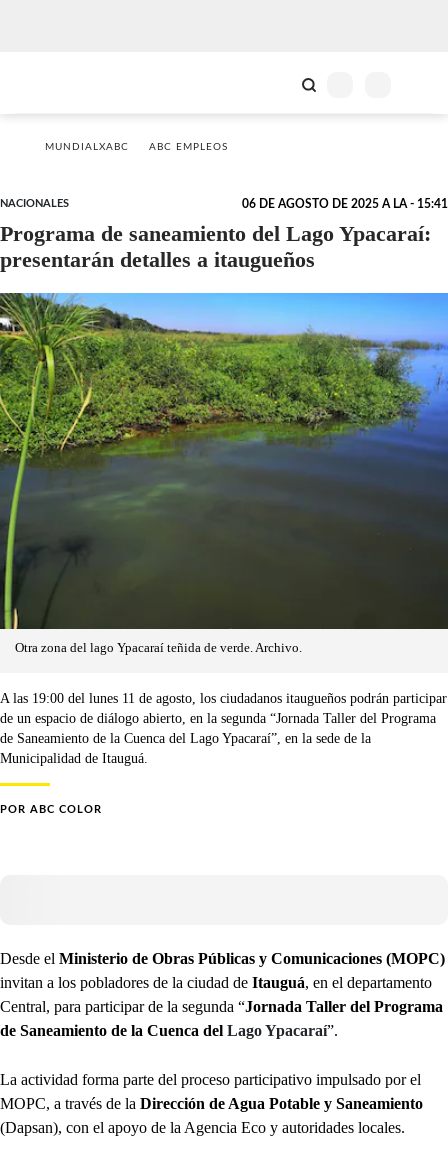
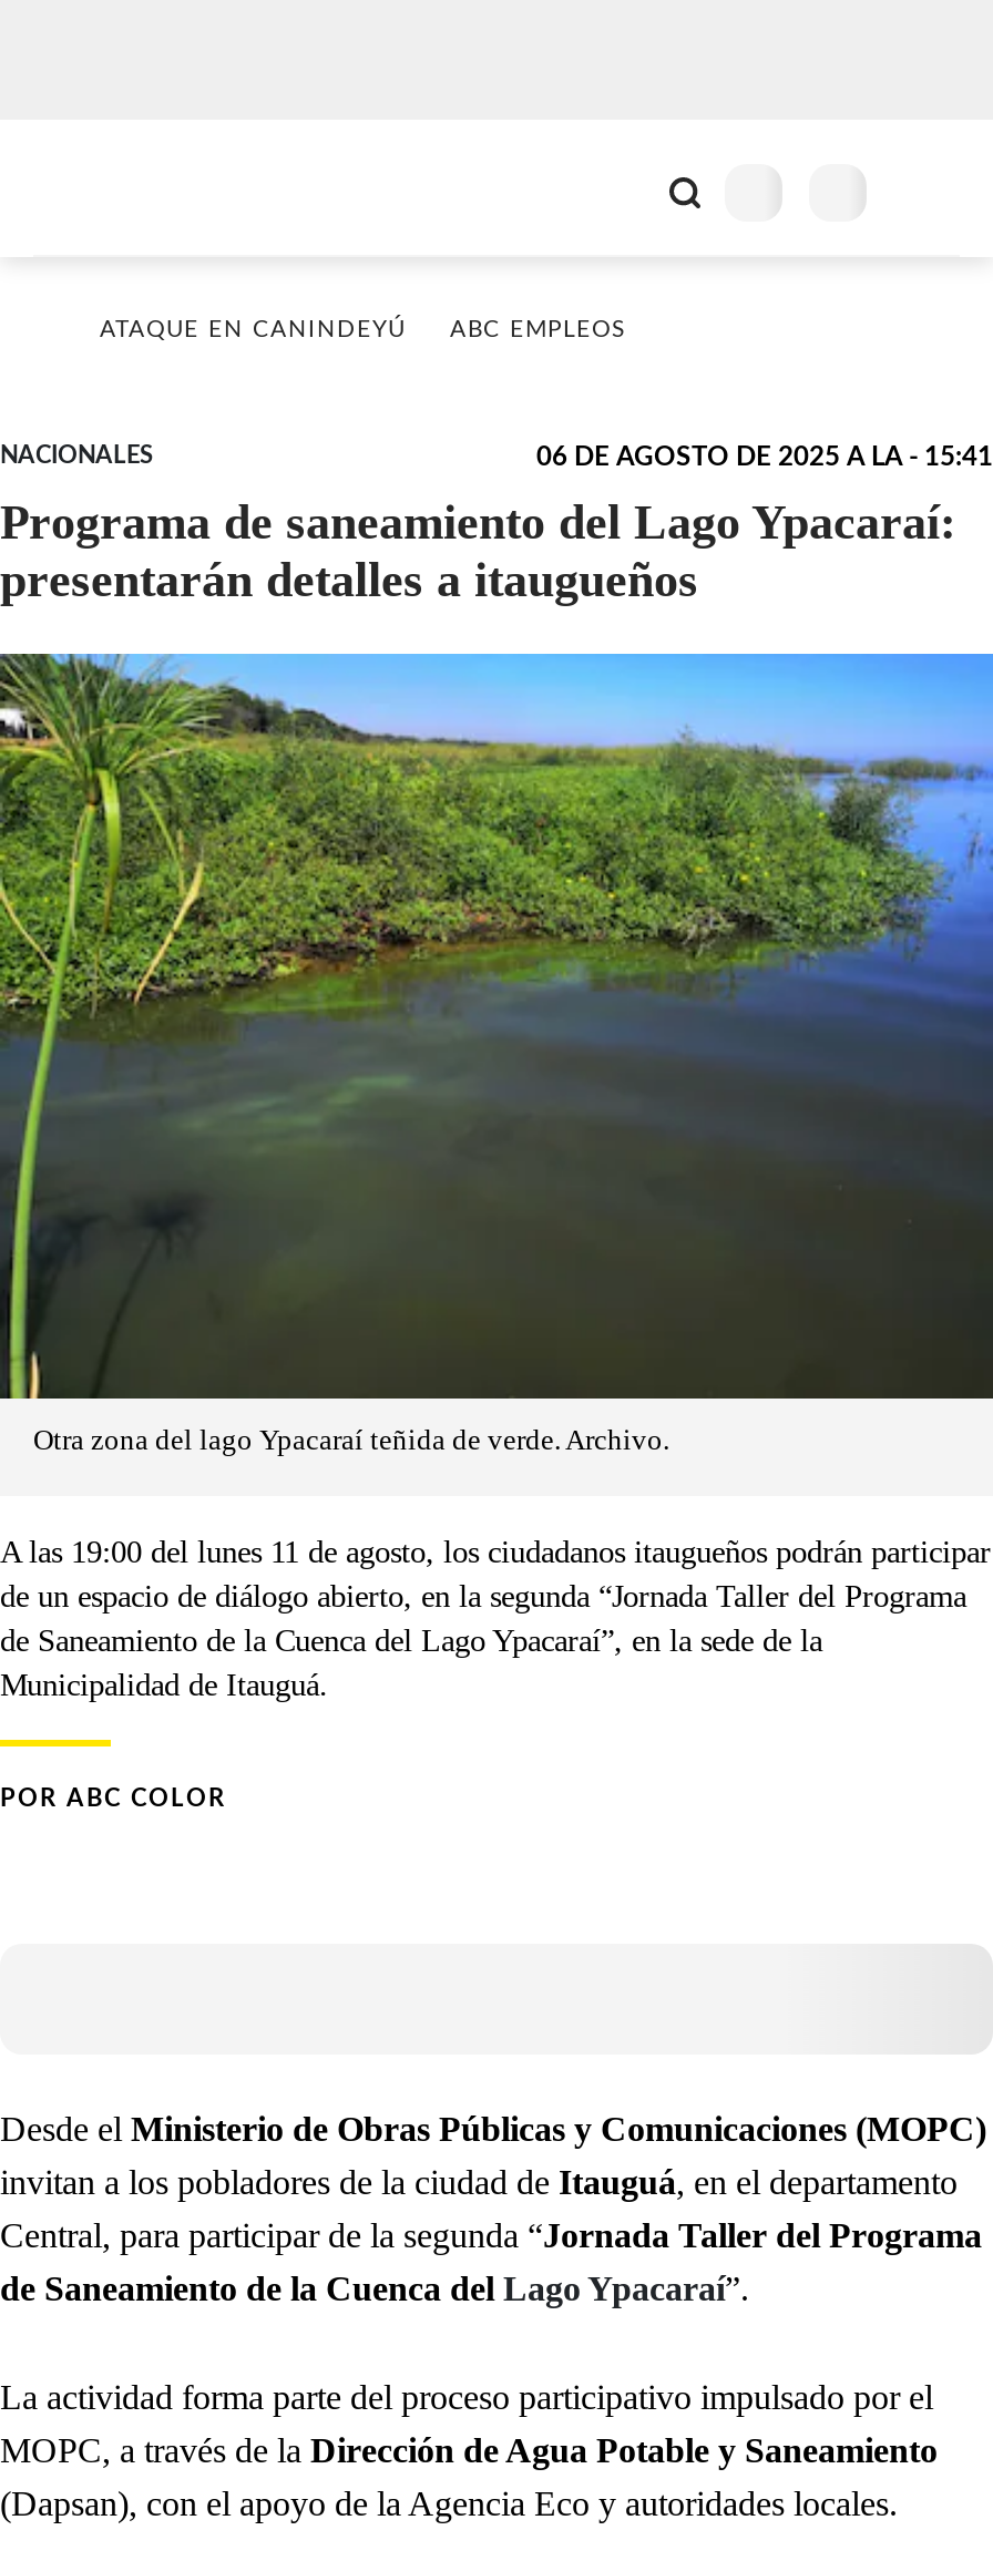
[45,142,129,152] MUNDIALXABC -> [100,319,406,341] ATAQUE EN CANINDEYÚ

